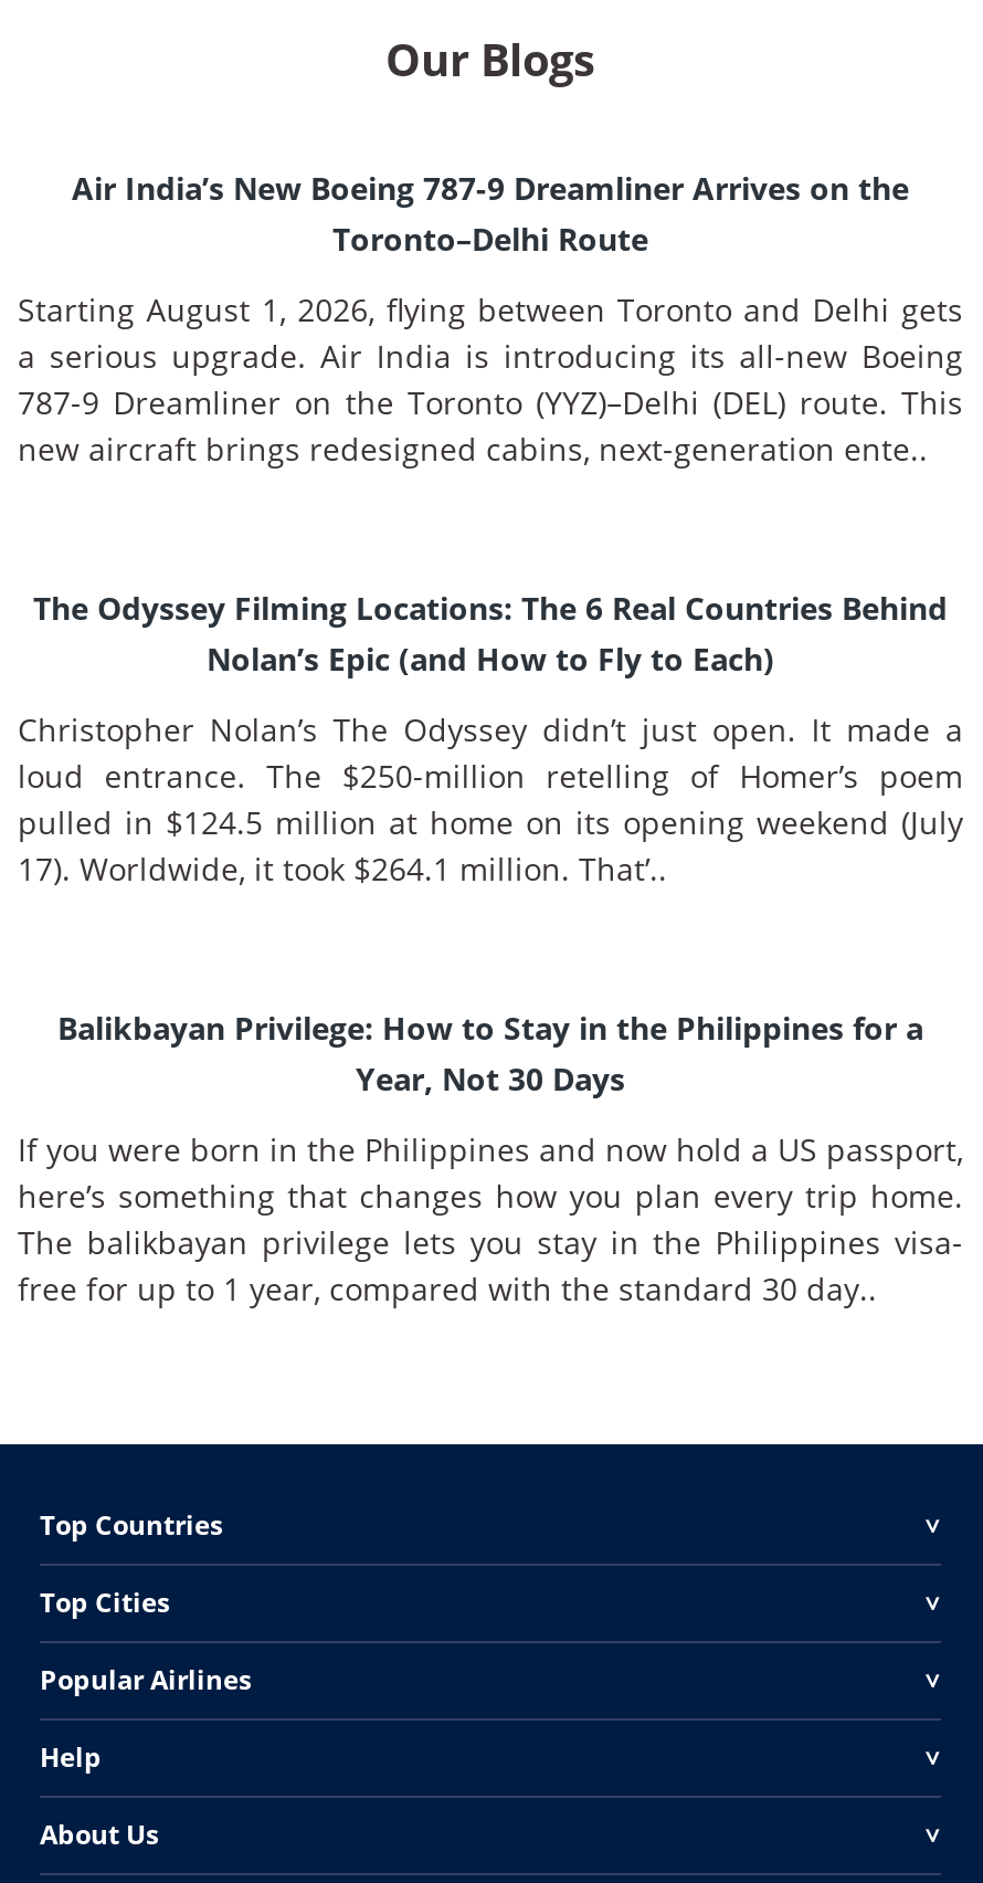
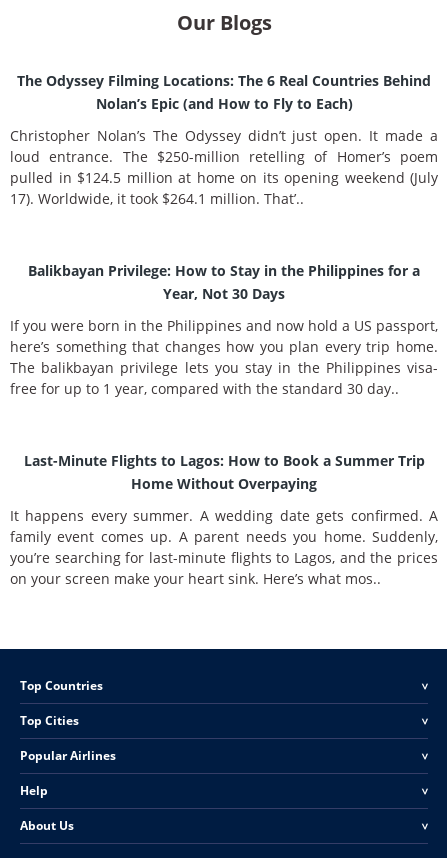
[18,168,963,470] Air India’s New Boeing 787-9 Dreamliner Arrives on the | Toronto–Delhi Route | Starting August 1, 2026, flying between Toronto and Delhi gets | a serious upgrade. Air India is introducing its all-new Boeing | 787-9 Dreamliner on the Toronto (YYZ)–Delhi (DEL) route. This | new aircraft brings redesigned cabins, next-generation ente.. -> none
moved [18,587,963,1310] -> [10,71,438,398]: The Odyssey Filming Locations: The 6 Real Countries Behind | Nolan’s Epic (and How to Fly to Each) | Christopher Nolan’s The Odyssey didn’t just open. It made a | ... | The balikbayan privilege lets you stay in the Philippines visa- | free for up to 1 year, compared with the standard 30 day..
none -> [10,451,438,588] Last-Minute Flights to Lagos: How to Book a Summer Trip | Home Without Overpaying | It happens every summer. A wedding date gets confirmed. A | family event comes up. A parent needs you home. Suddenly, | you’re searching for last-minute flights to Lagos, and the prices | on your screen make your heart sink. Here’s what mos..

